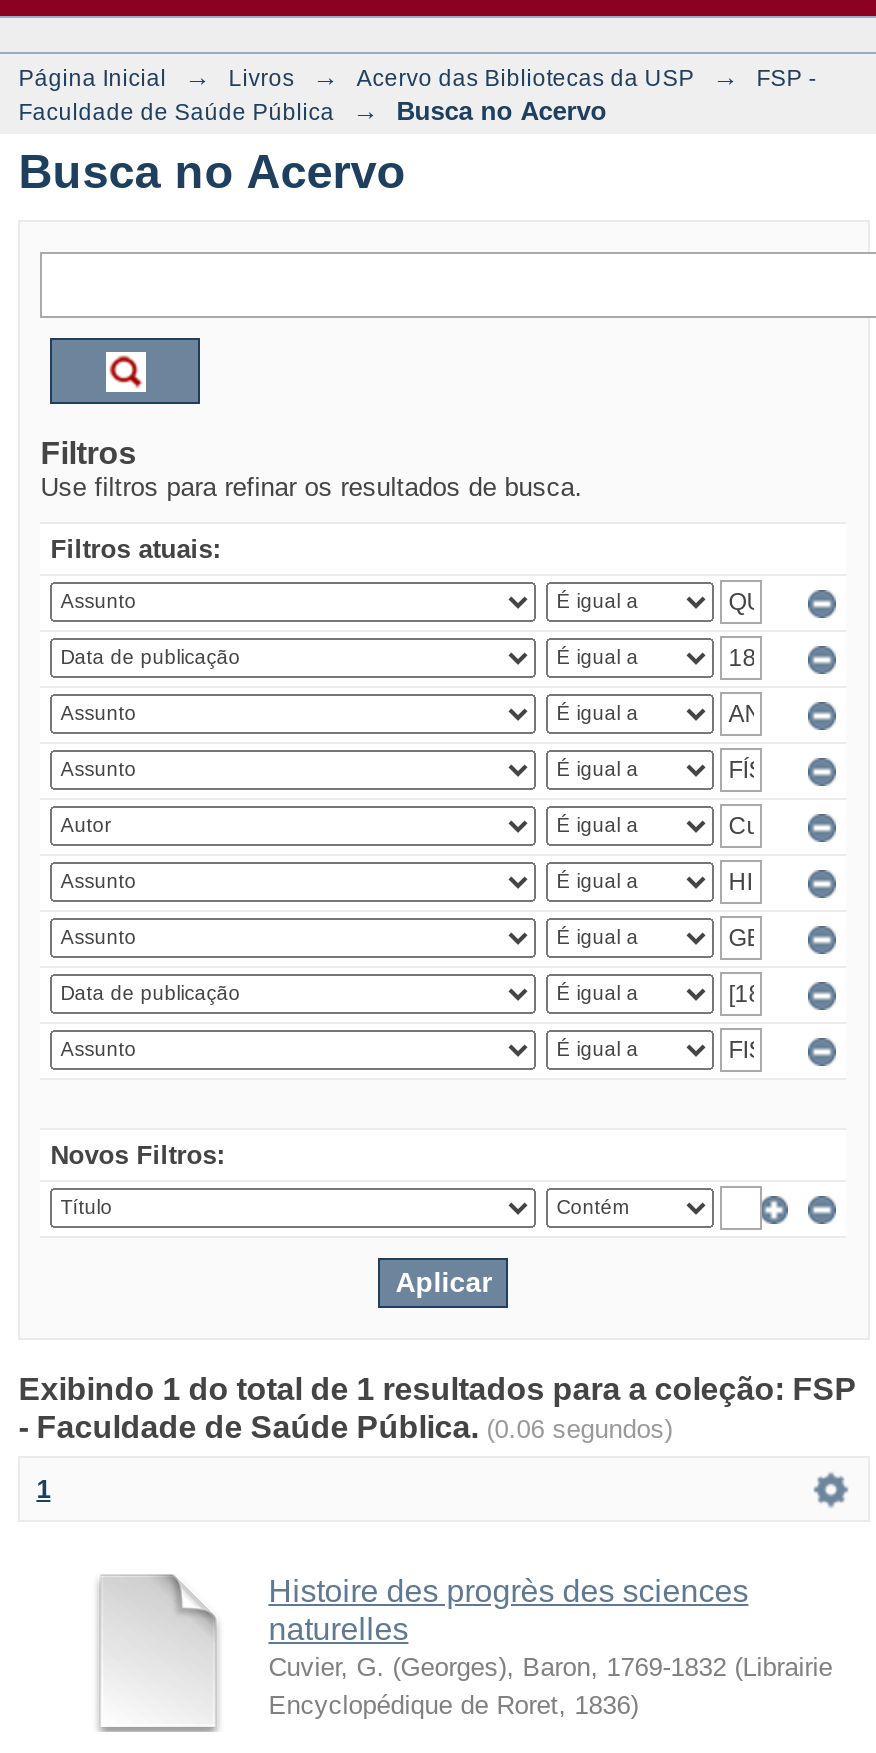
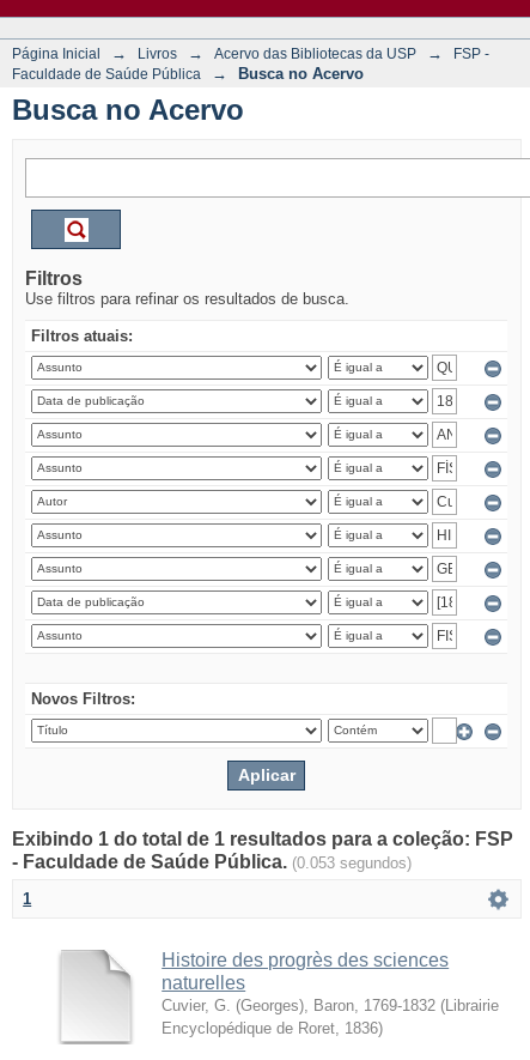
[18,1410,672,1444] - Faculdade de Saúde Pública. (0.06 segundos) -> [12,852,412,872] - Faculdade de Saúde Pública. (0.053 segundos)

